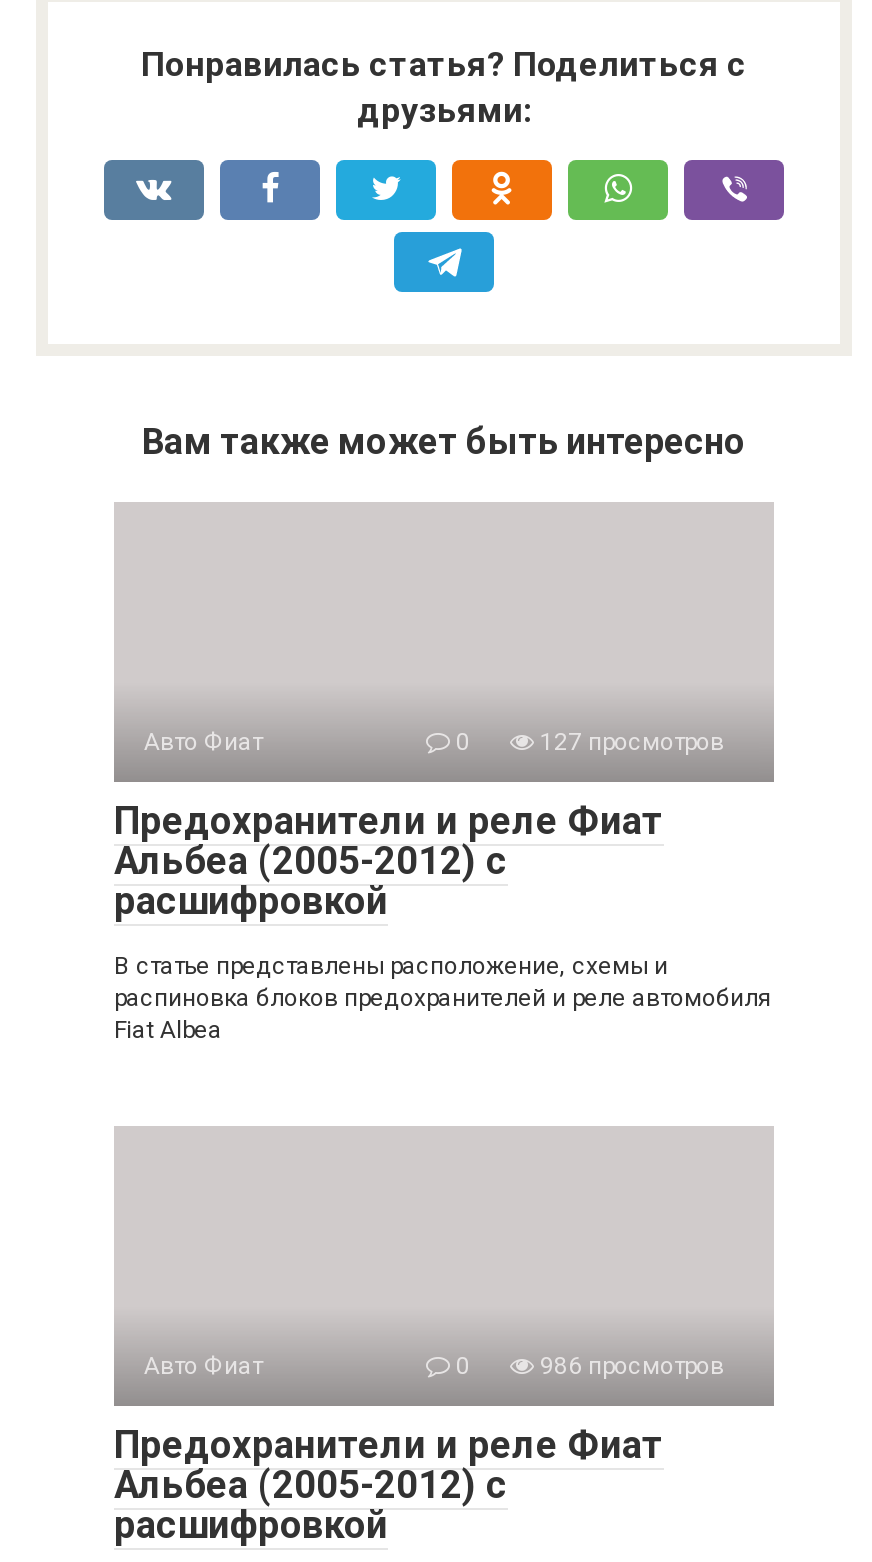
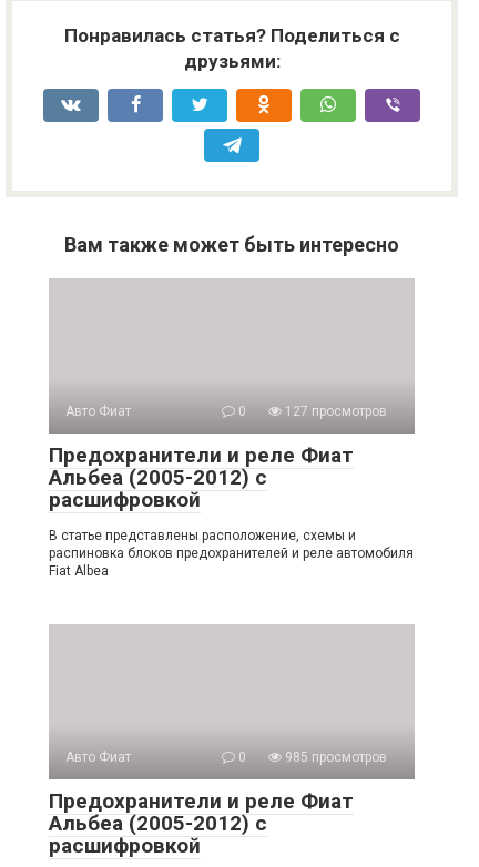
[534,1353,724,1381] 986 просмотров -> [282,750,387,766] 985 просмотров

